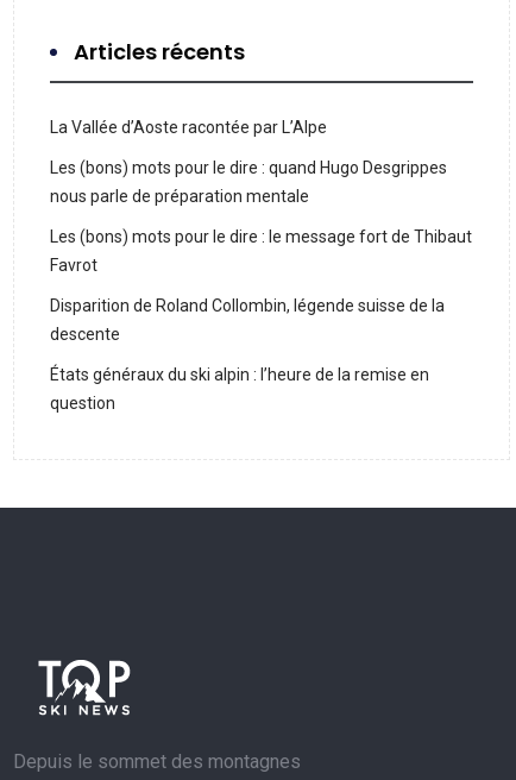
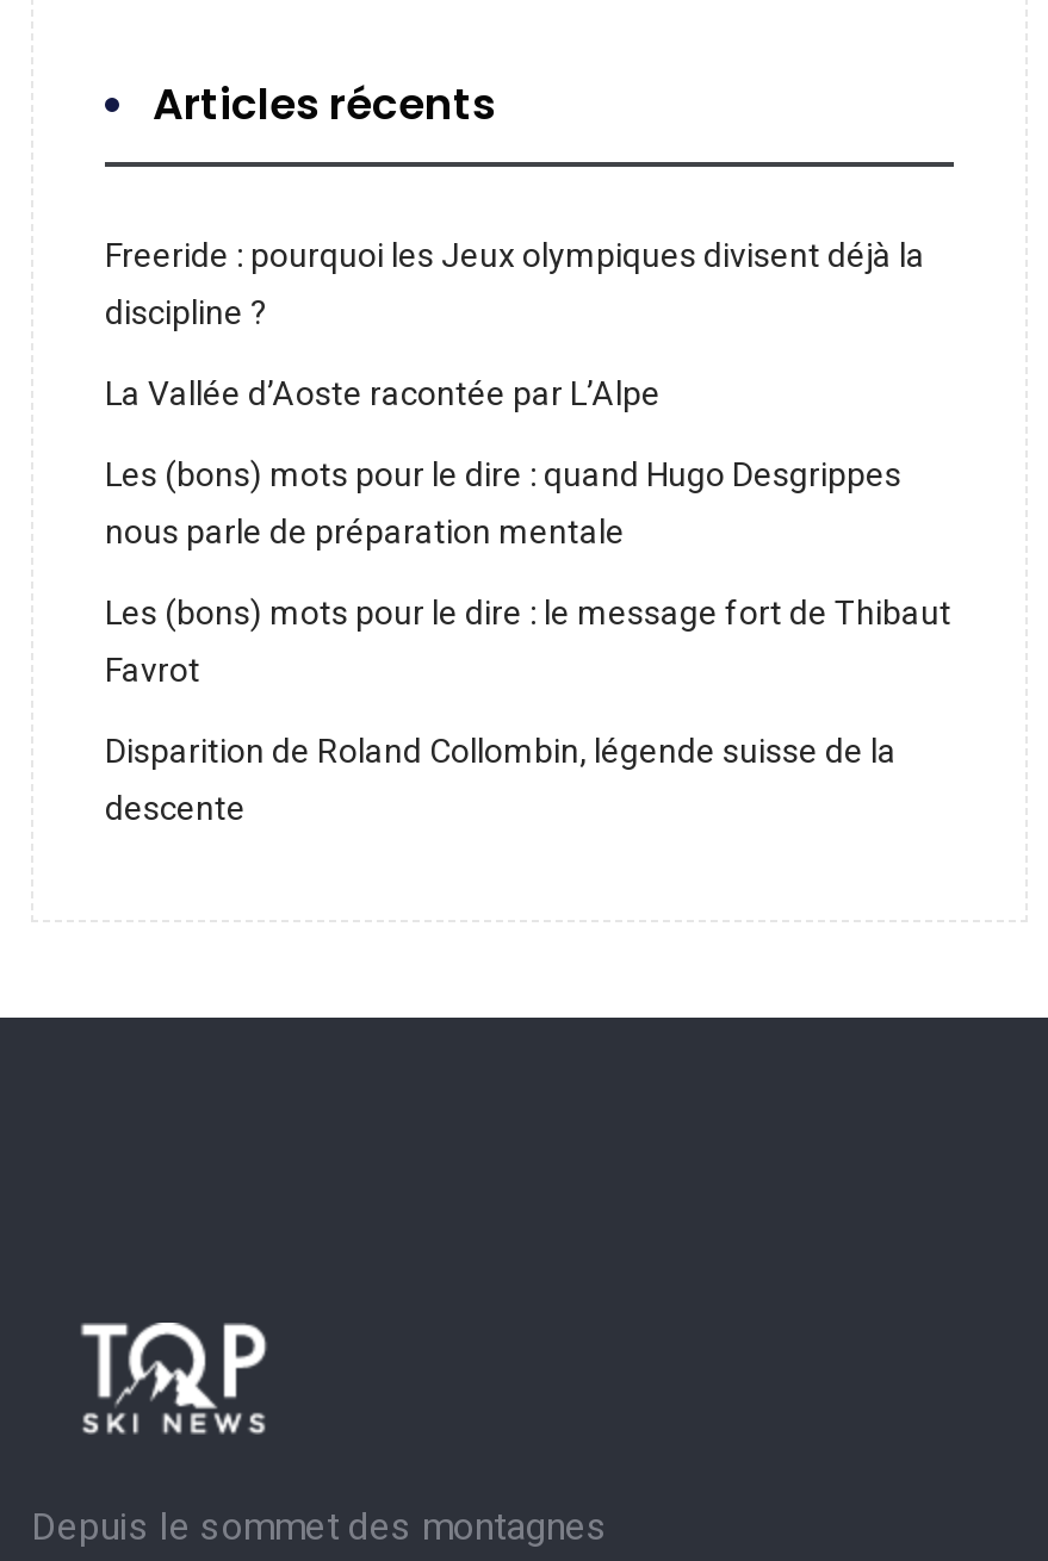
none -> [105,235,925,330] Freeride : pourquoi les Jeux olympiques divisent déjà la | discipline ?
moved [50,117,472,343] -> [105,373,951,826]: La Vallée d’Aoste racontée par L’Alpe | Les (bons) mots pour le dire : quand Hugo Desgrippes | nous parle de préparation mentale | Les (bons) mots pour le dire : le message fort de Thibaut | Favrot | Disparition de Roland Collombin, légende suisse de la | descente
[50,365,429,412] États généraux du ski alpin : l’heure de la remise en | question -> none

